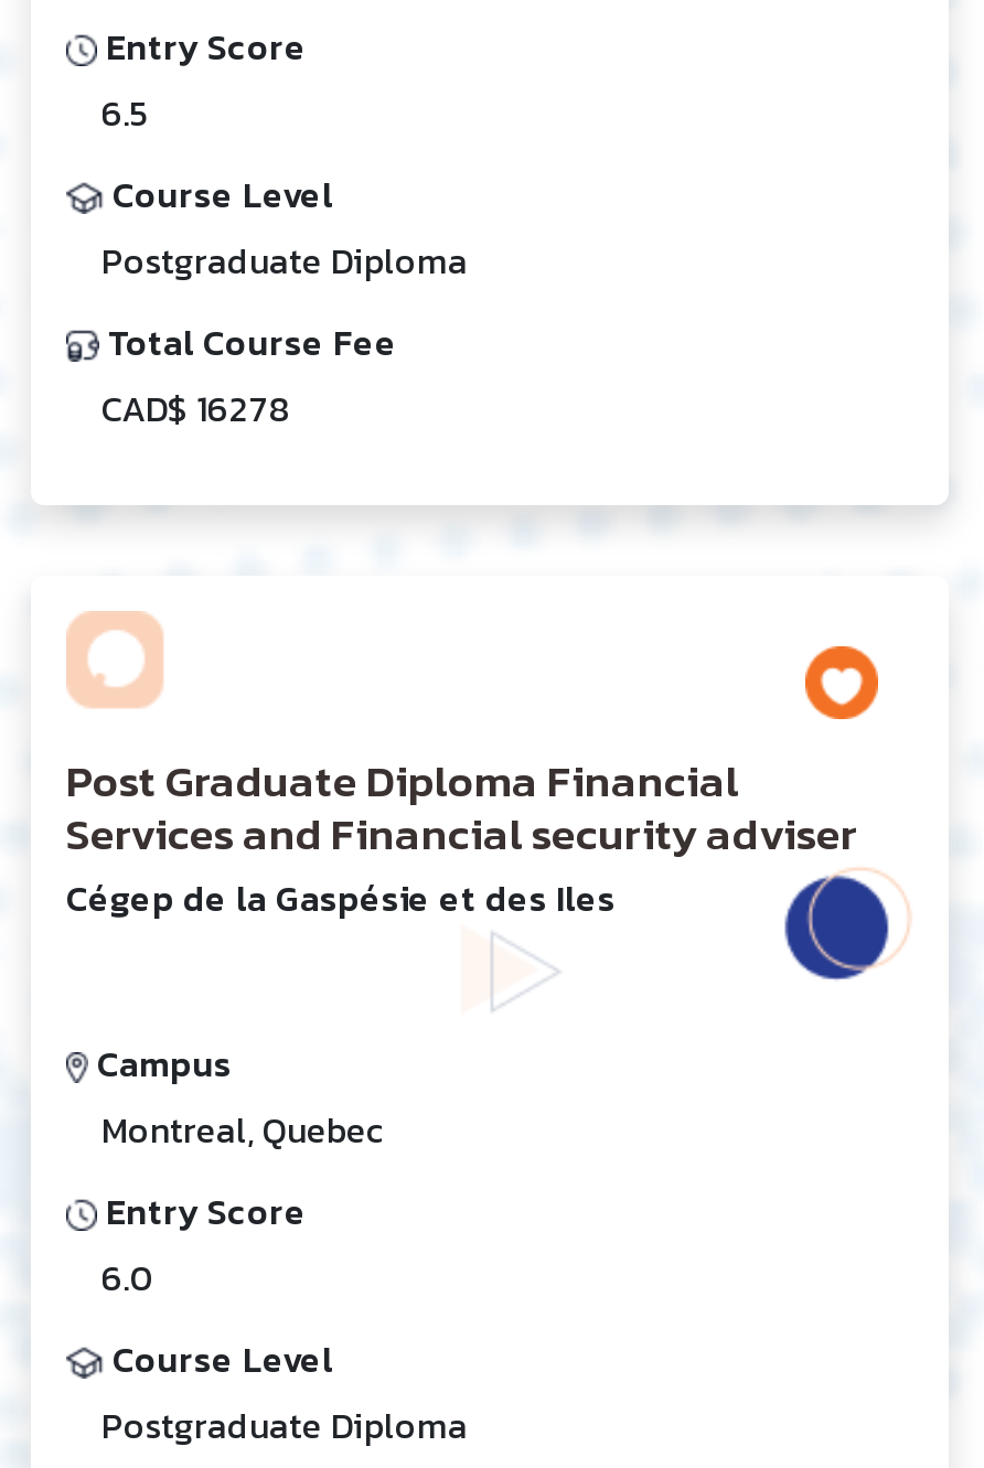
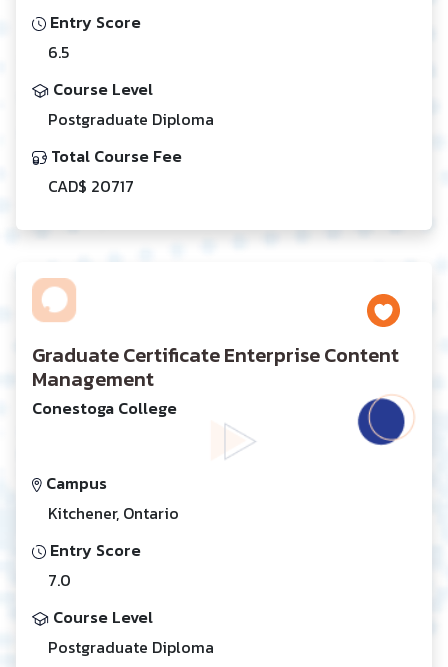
[101,381,291,434] CAD$ 16278 -> [48,174,134,198] CAD$ 20717
[66,747,858,924] Post Graduate Diploma Financial | Services and Financial security adviser | Cégep de la Gaspésie et des Iles -> [32,340,399,420] Graduate Certificate Enterprise Content | Management | Conestoga College
[101,1102,384,1155] Montreal, Quebec -> [48,501,179,525] Kitchener, Ontario
[101,1250,154,1303] 6.0 -> [48,568,71,592] 7.0

